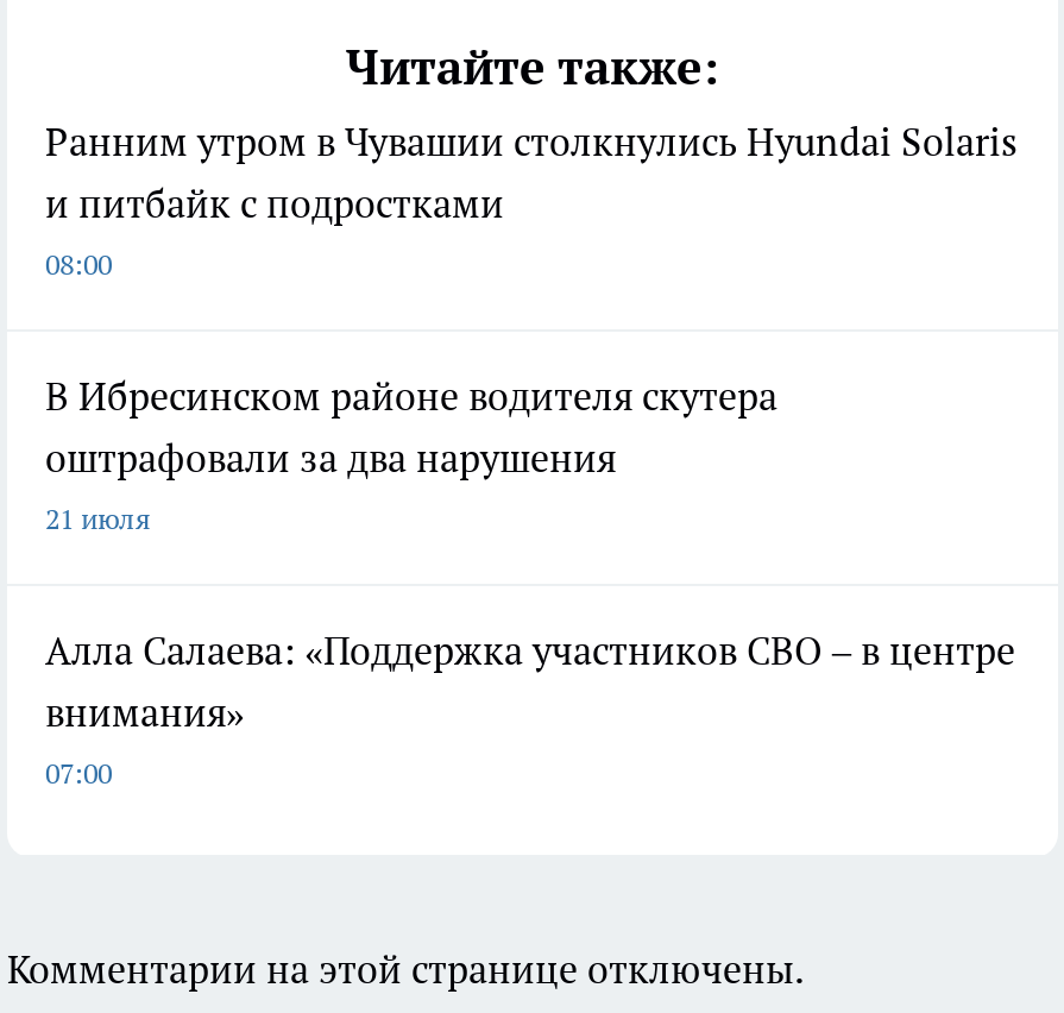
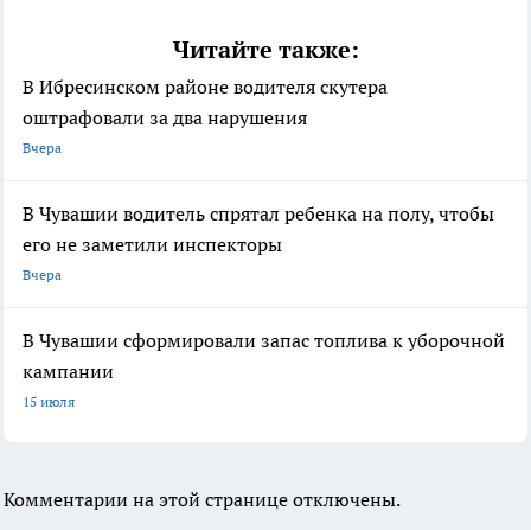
[45,117,1018,281] Ранним утром в Чувашии столкнулись Hyundai Solaris | и питбайк с подростками | 08:00 -> none
moved [45,371,777,481] -> [23,74,388,129]: В Ибресинском районе водителя скутера | оштрафовали за два нарушения
[45,500,1015,790] 21 июля | Алла Салаева: «Поддержка участников СВО – в центре | внимания» | 07:00 -> [23,138,505,410] Вчера | В Чувашии водитель спрятал ребенка на полу, чтобы | его не заметили инспекторы | Вчера | В Чувашии сформировали запас топлива к уборочной | кампании | 15 июля

